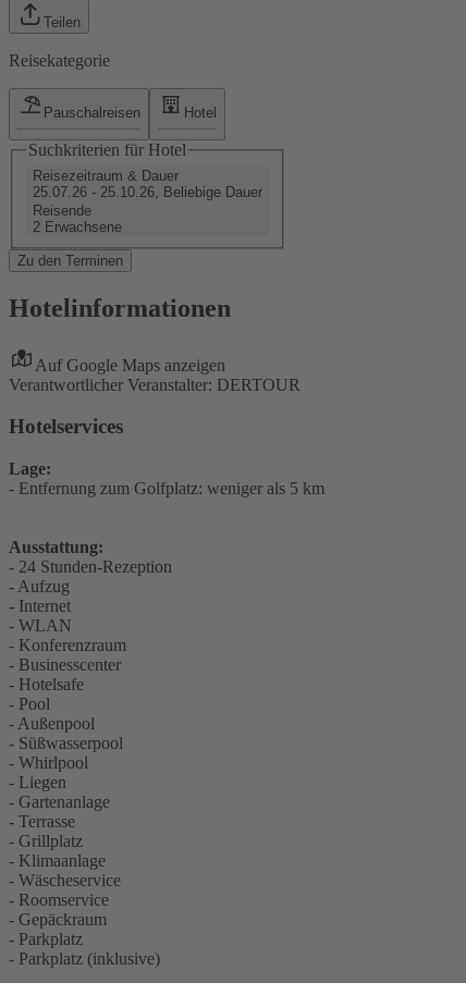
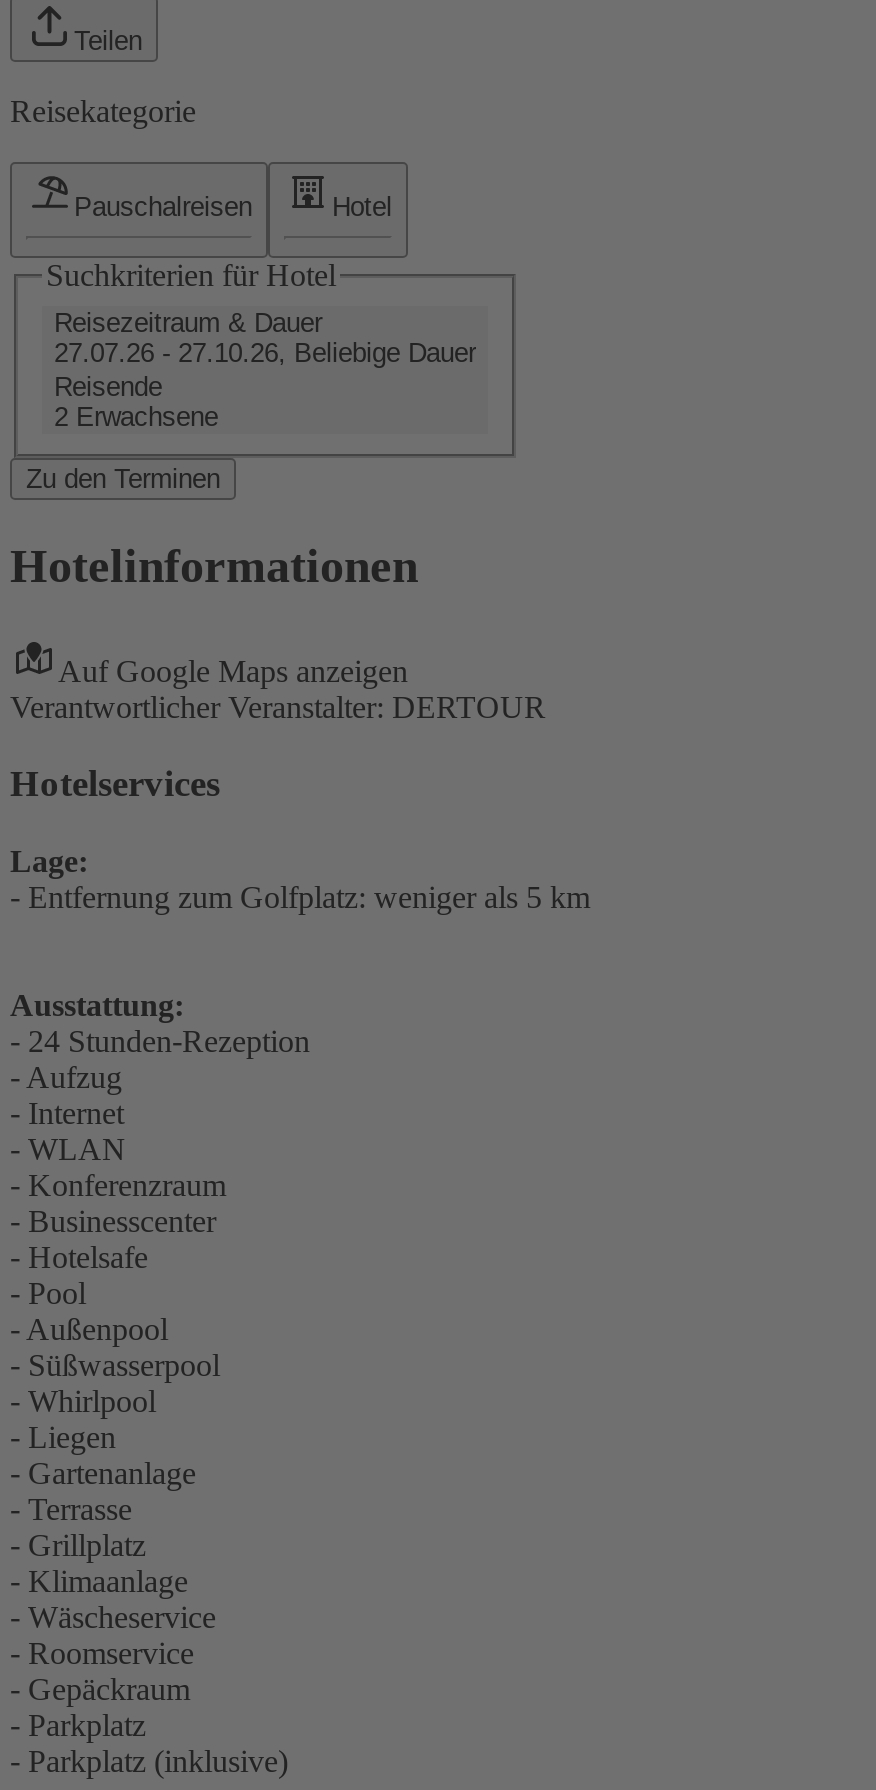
[33,184,262,200] 25.07.26 - 25.10.26, Beliebige Dauer -> [54,338,476,368] 27.07.26 - 27.10.26, Beliebige Dauer

